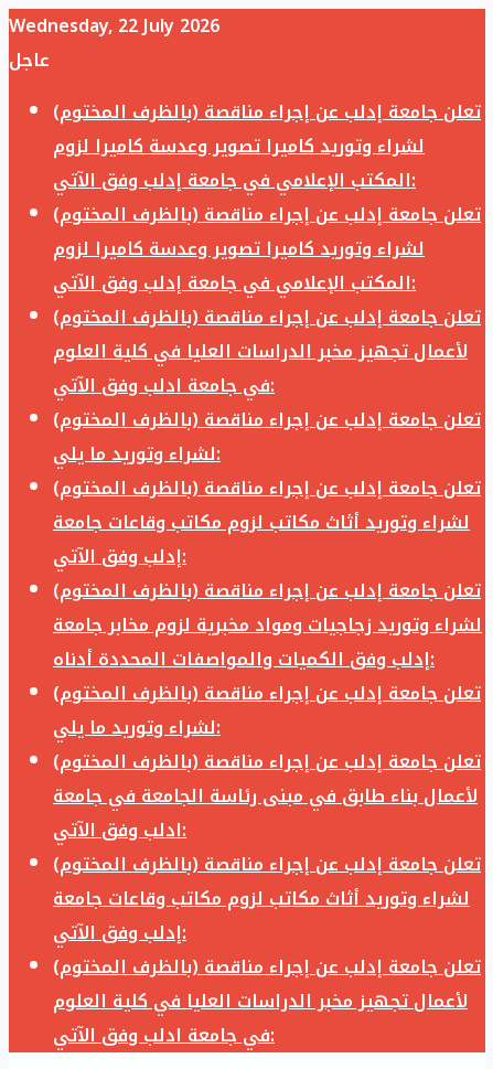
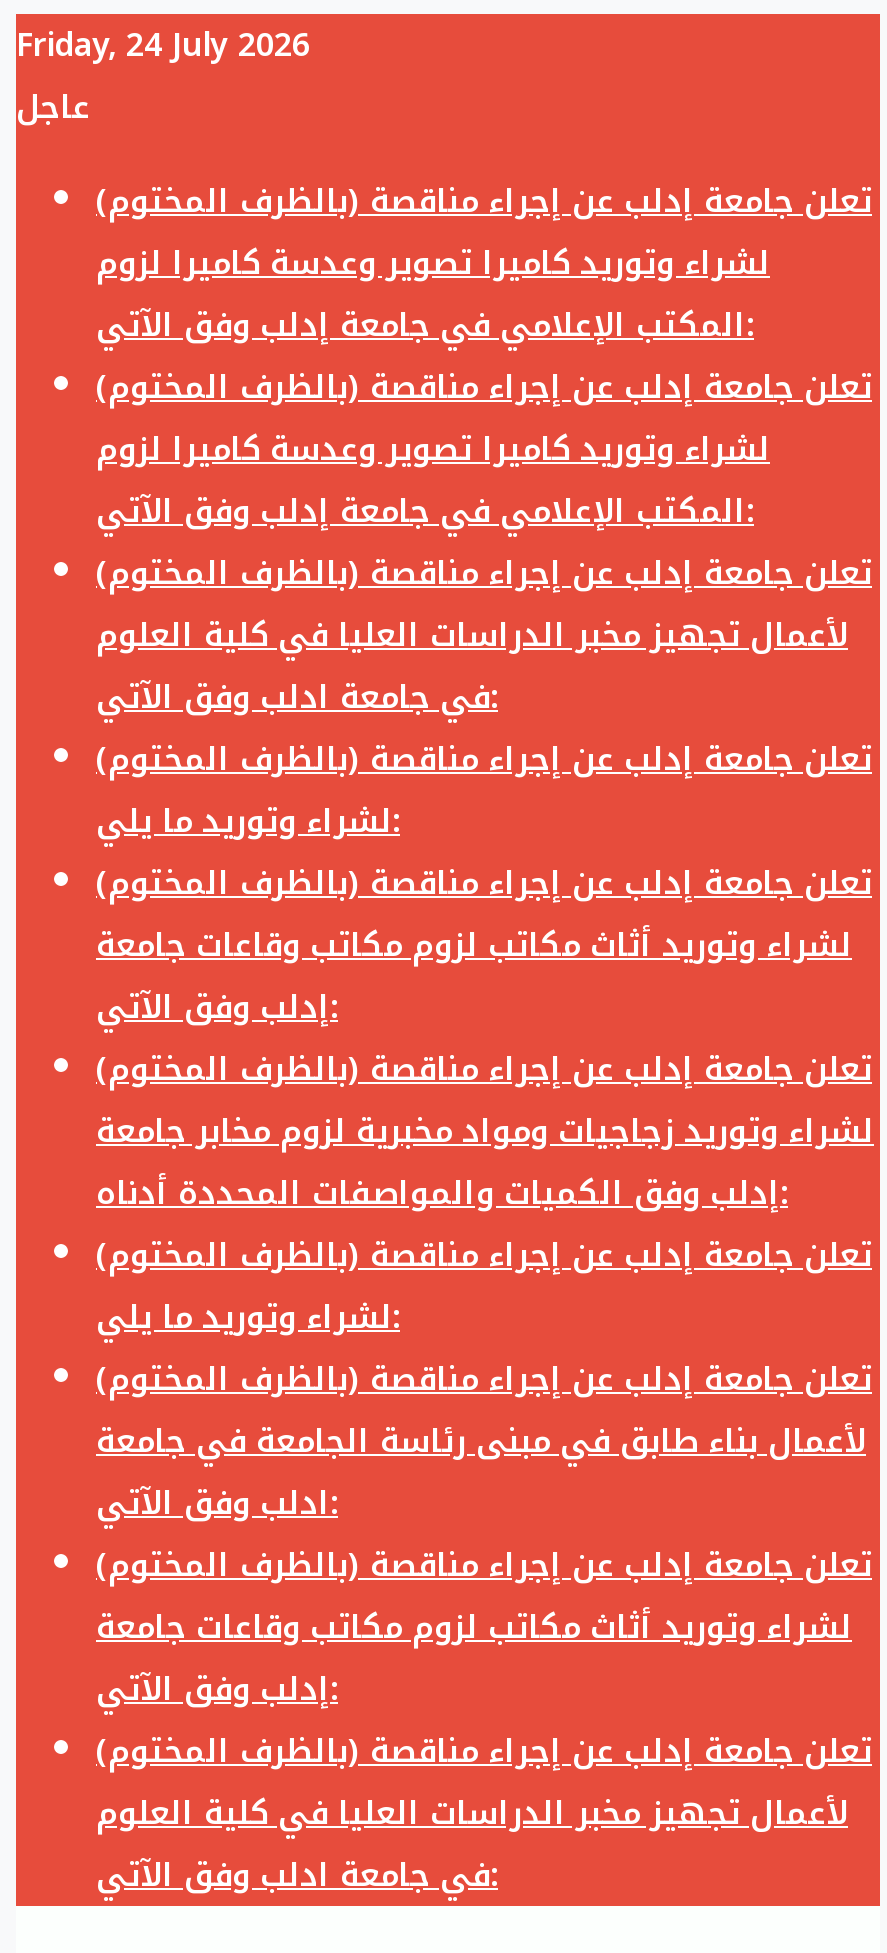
[9,9,219,43] Wednesday, 22 July 2026 -> [16,14,310,76] Friday, 24 July 2026

